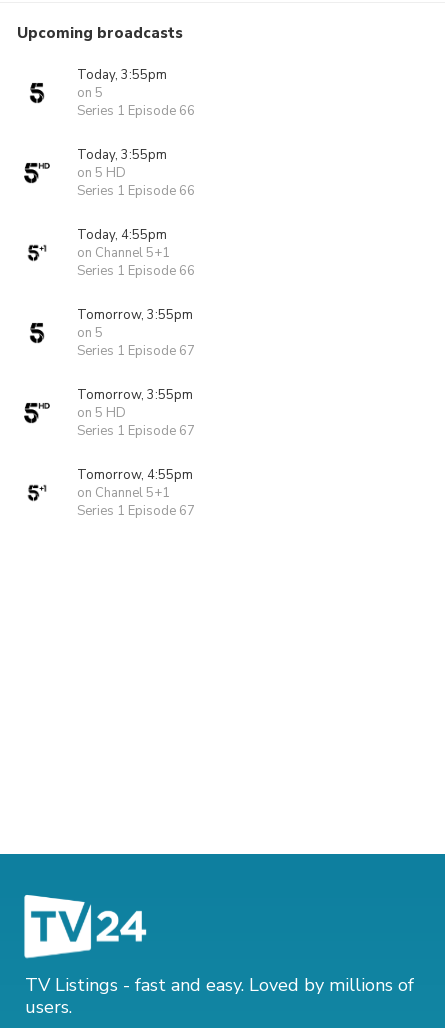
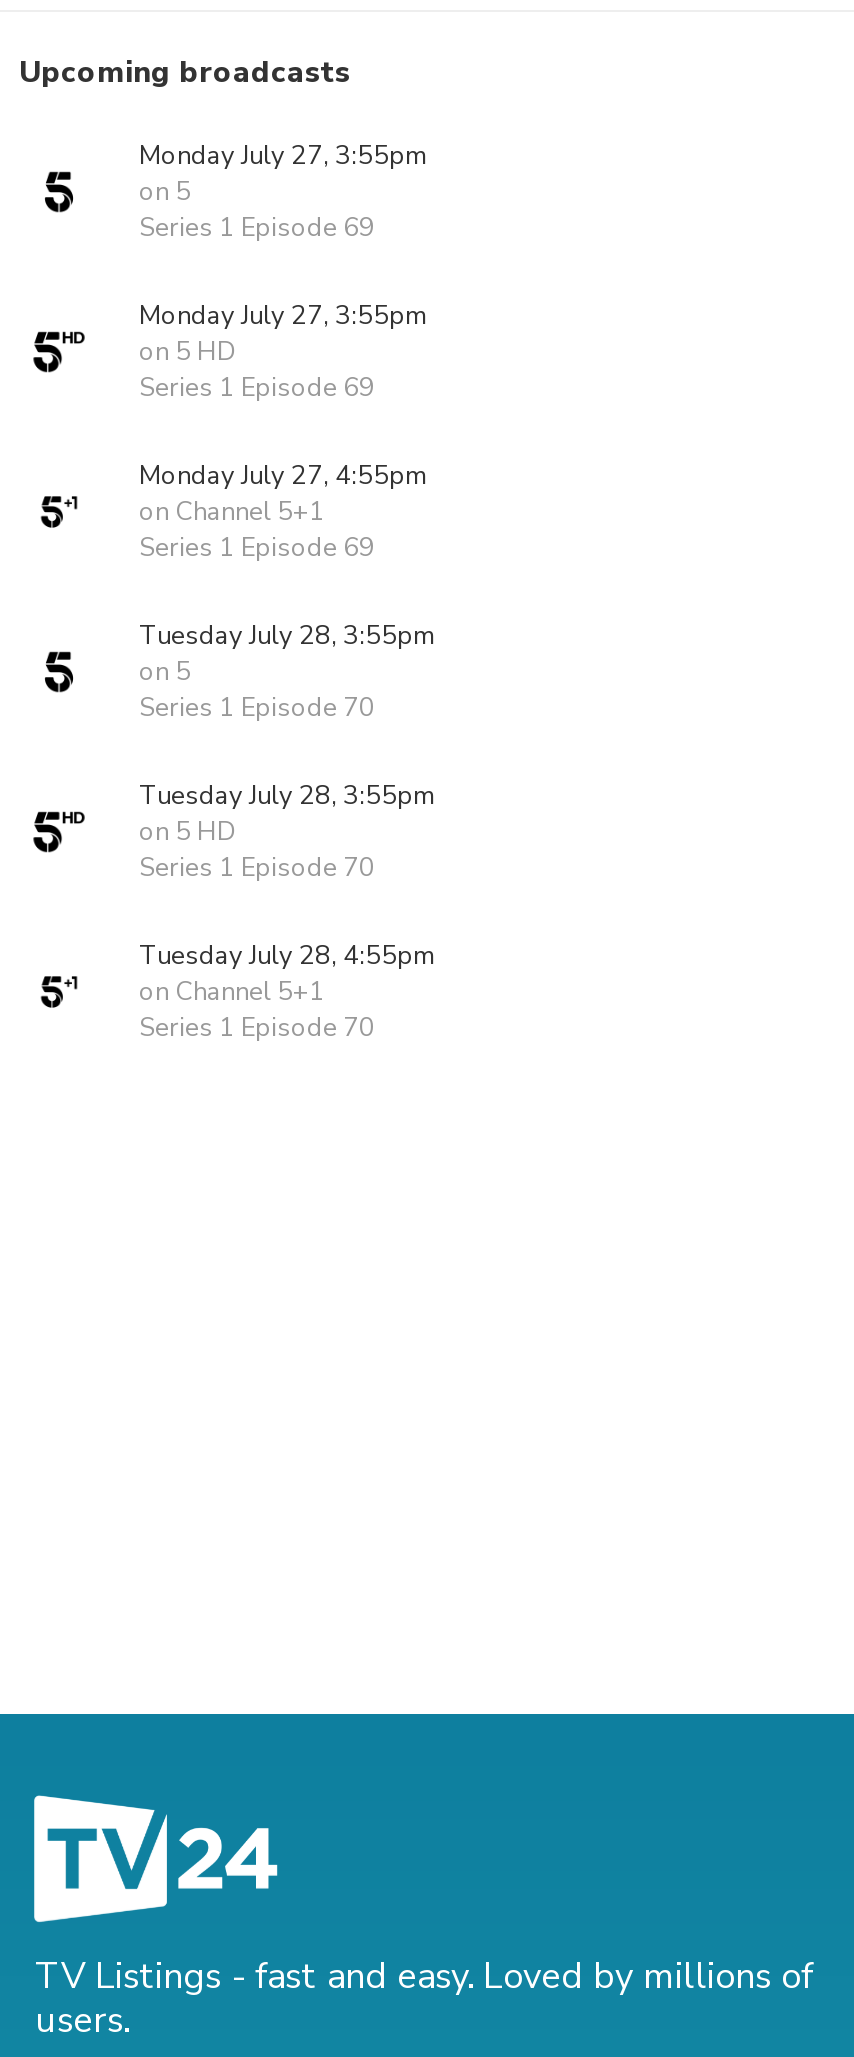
[77,66,167,84] Today, 3:55pm -> [139,138,427,174] Monday July 27, 3:55pm
[77,102,195,120] Series 1 Episode 66 -> [139,210,375,246] Series 1 Episode 69
[77,146,167,164] Today, 3:55pm -> [139,298,427,334] Monday July 27, 3:55pm
[77,182,195,200] Series 1 Episode 66 -> [139,370,375,406] Series 1 Episode 69
[77,226,167,244] Today, 4:55pm -> [139,458,427,494] Monday July 27, 4:55pm
[77,262,195,280] Series 1 Episode 66 -> [139,530,375,566] Series 1 Episode 69
[77,306,193,324] Tomorrow, 3:55pm -> [139,618,435,654] Tuesday July 28, 3:55pm
[77,342,195,360] Series 1 Episode 67 -> [139,690,375,726] Series 1 Episode 70
[77,386,193,404] Tomorrow, 3:55pm -> [139,778,435,814] Tuesday July 28, 3:55pm
[77,422,195,440] Series 1 Episode 67 -> [139,850,375,886] Series 1 Episode 70
[77,466,193,484] Tomorrow, 4:55pm -> [139,938,435,974] Tuesday July 28, 4:55pm
[77,502,195,520] Series 1 Episode 67 -> [139,1010,375,1046] Series 1 Episode 70

